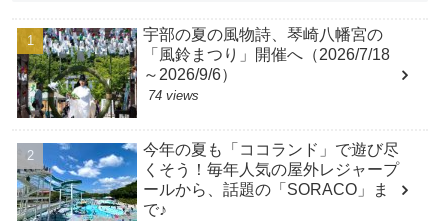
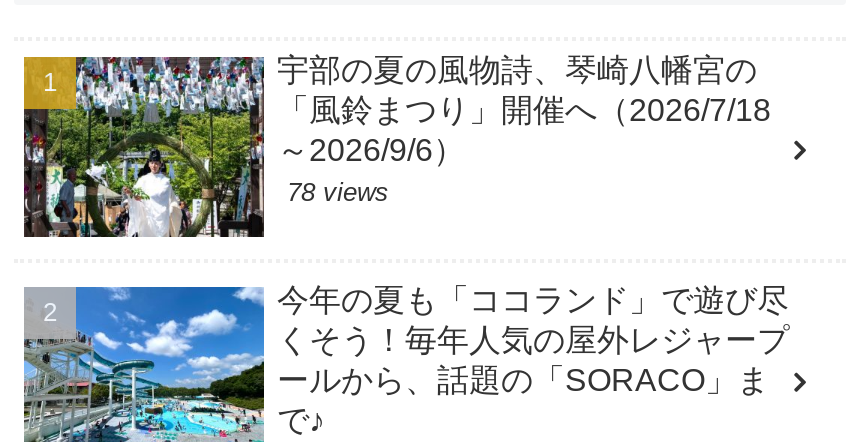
[148,88,199,103] 74 views -> [287,176,389,206] 78 views

